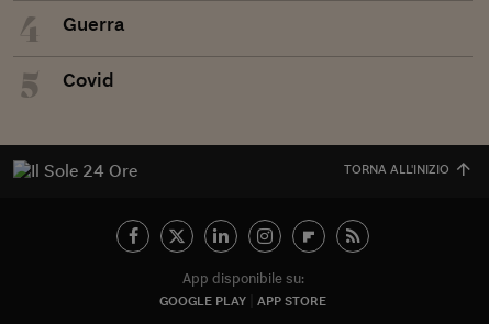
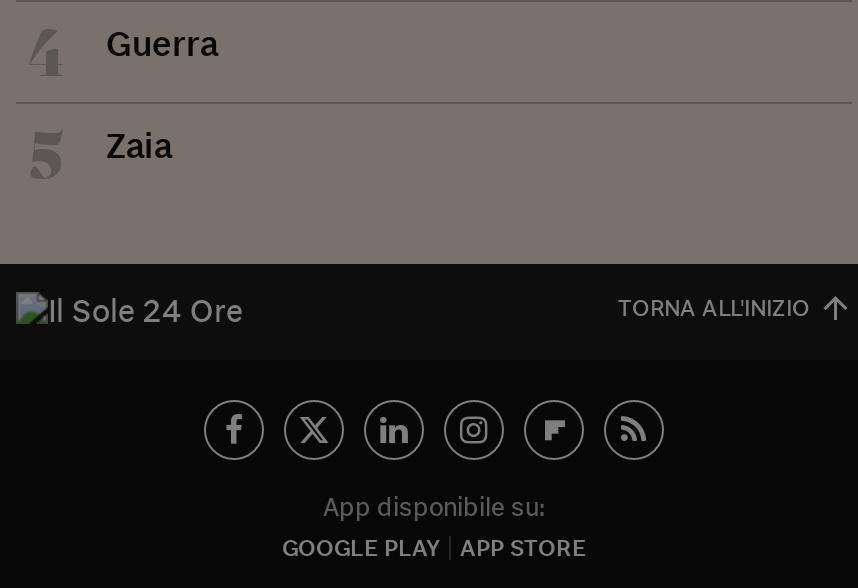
[63,67,114,93] Covid -> [106,123,172,169] Zaia

